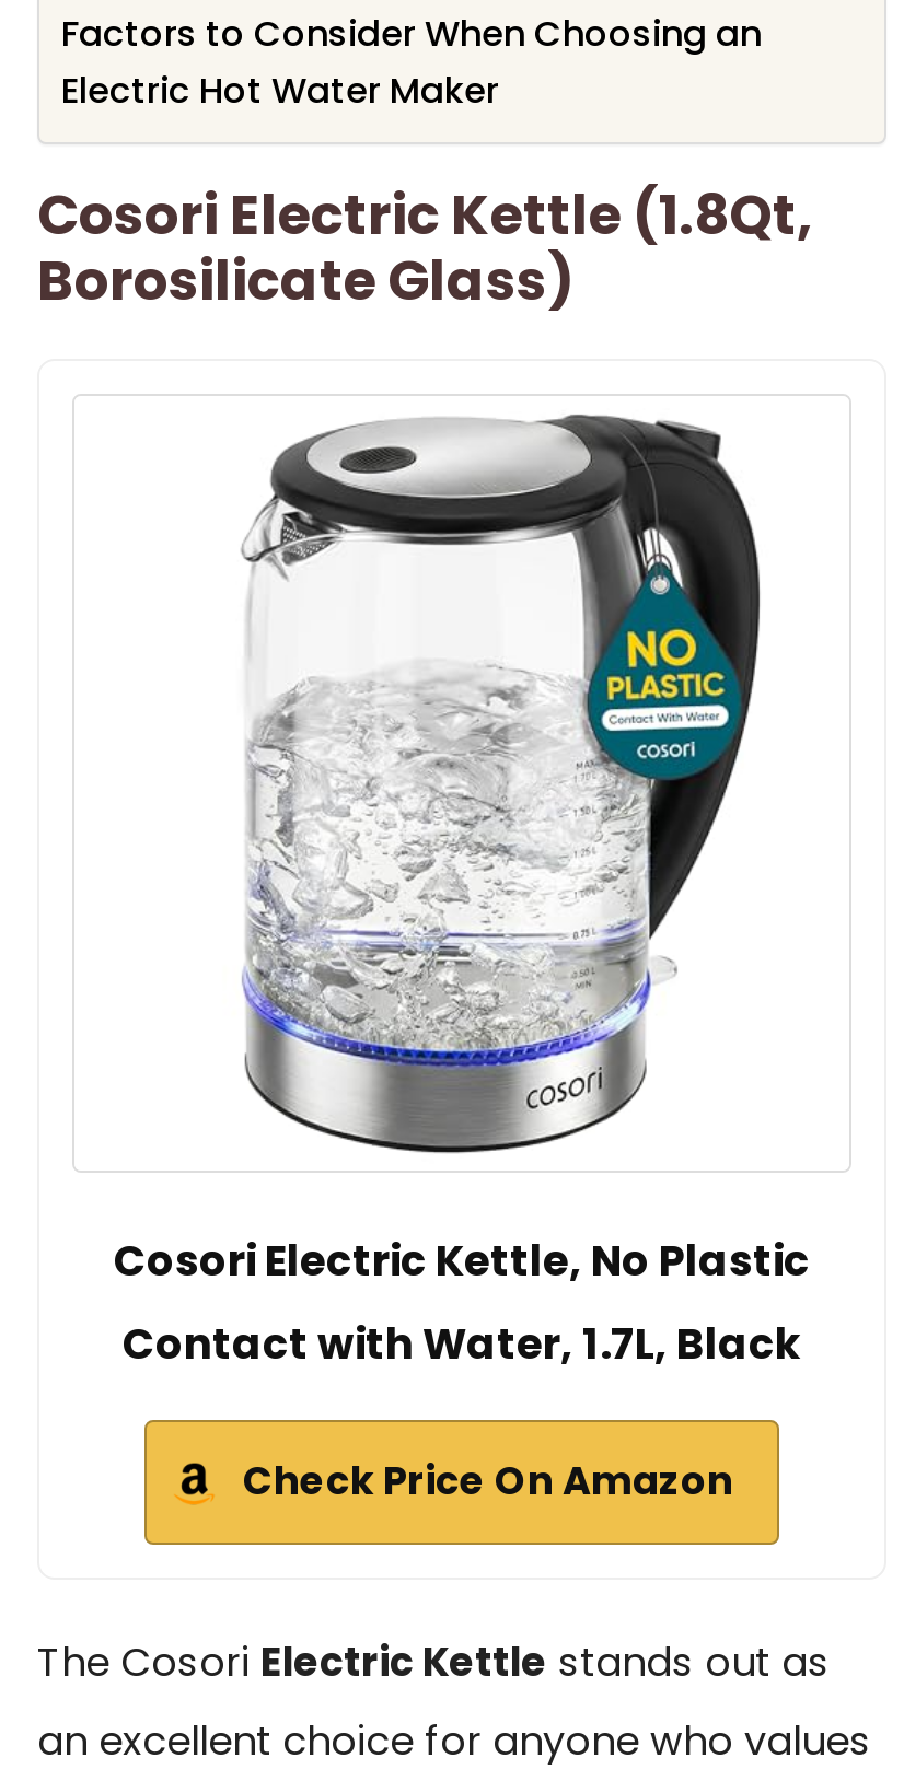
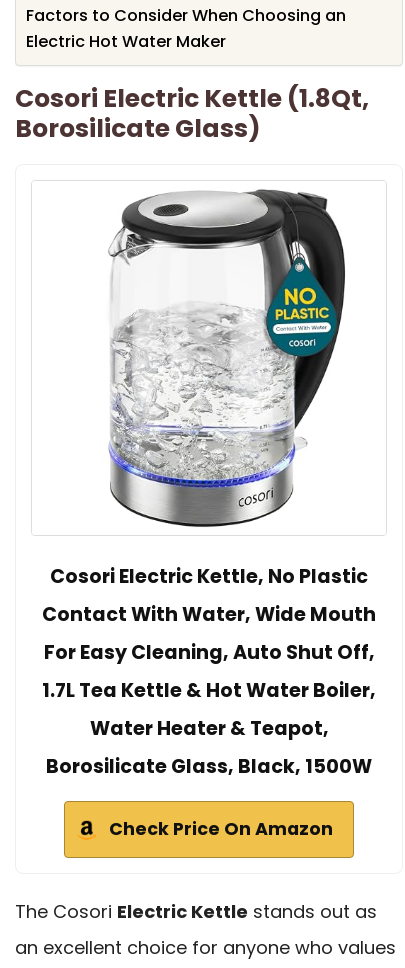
[123,1314,801,1373] Contact with Water, 1.7L, Black -> [42,601,376,780] Contact With Water, Wide Mouth | For Easy Cleaning, Auto Shut Off, | 1.7L Tea Kettle & Hot Water Boiler, | Water Heater & Teapot, | Borosilicate Glass, Black, 1500W

